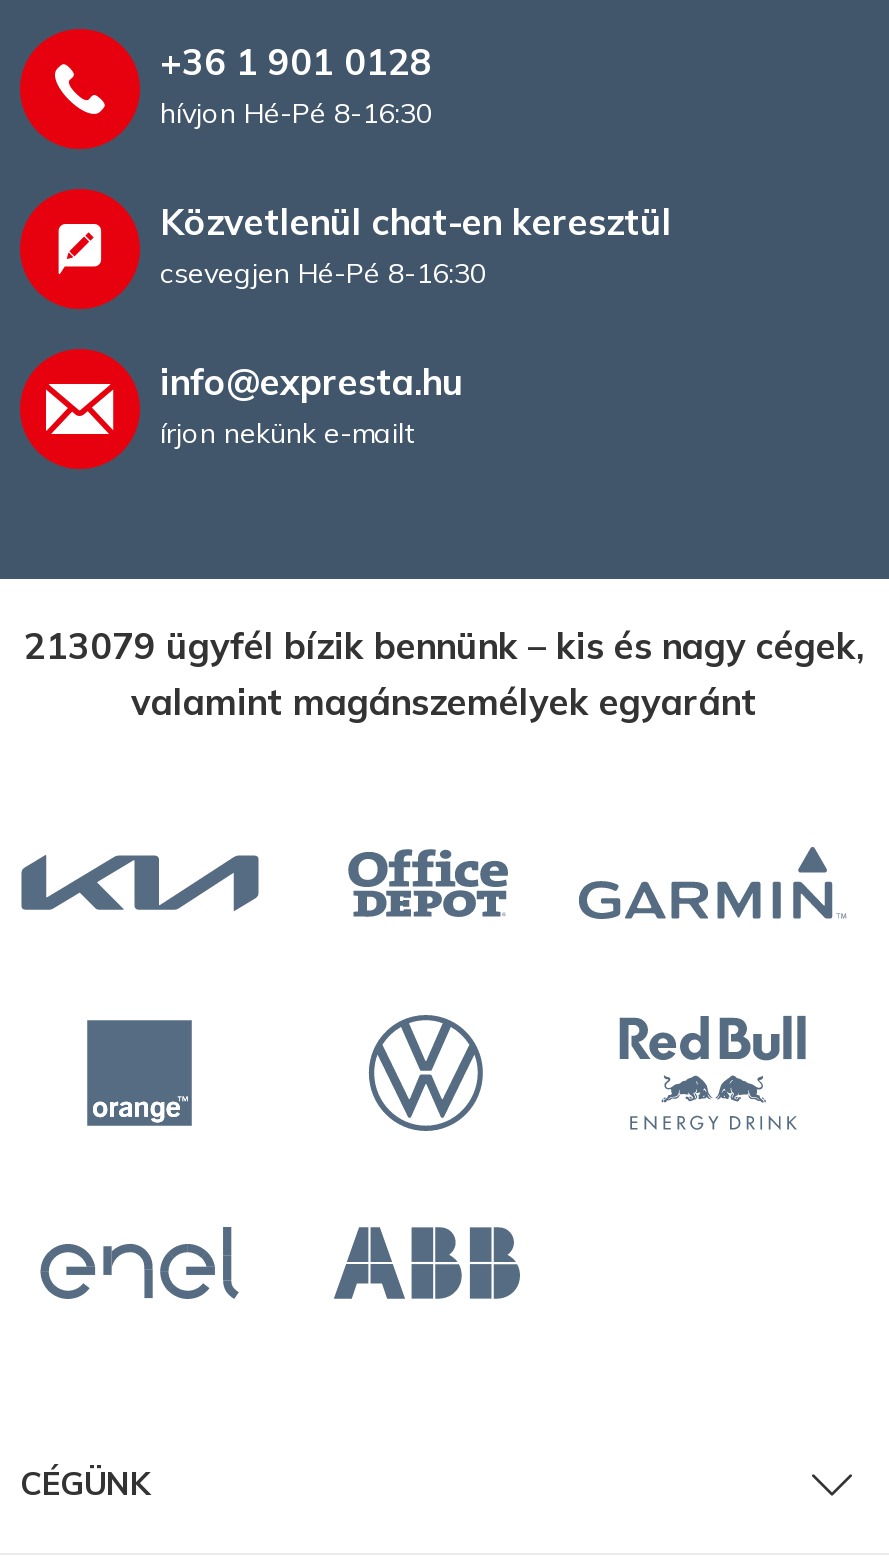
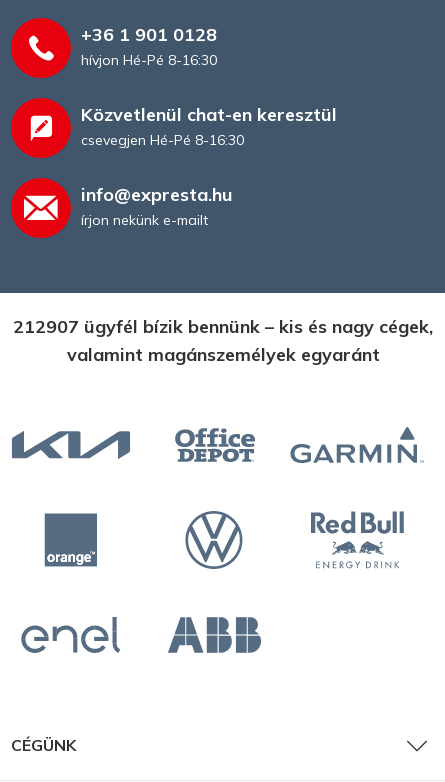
[24,623,864,669] 213079 ügyfél bízik bennünk – kis és nagy cégek, -> [13,315,433,338] 212907 ügyfél bízik bennünk – kis és nagy cégek,

